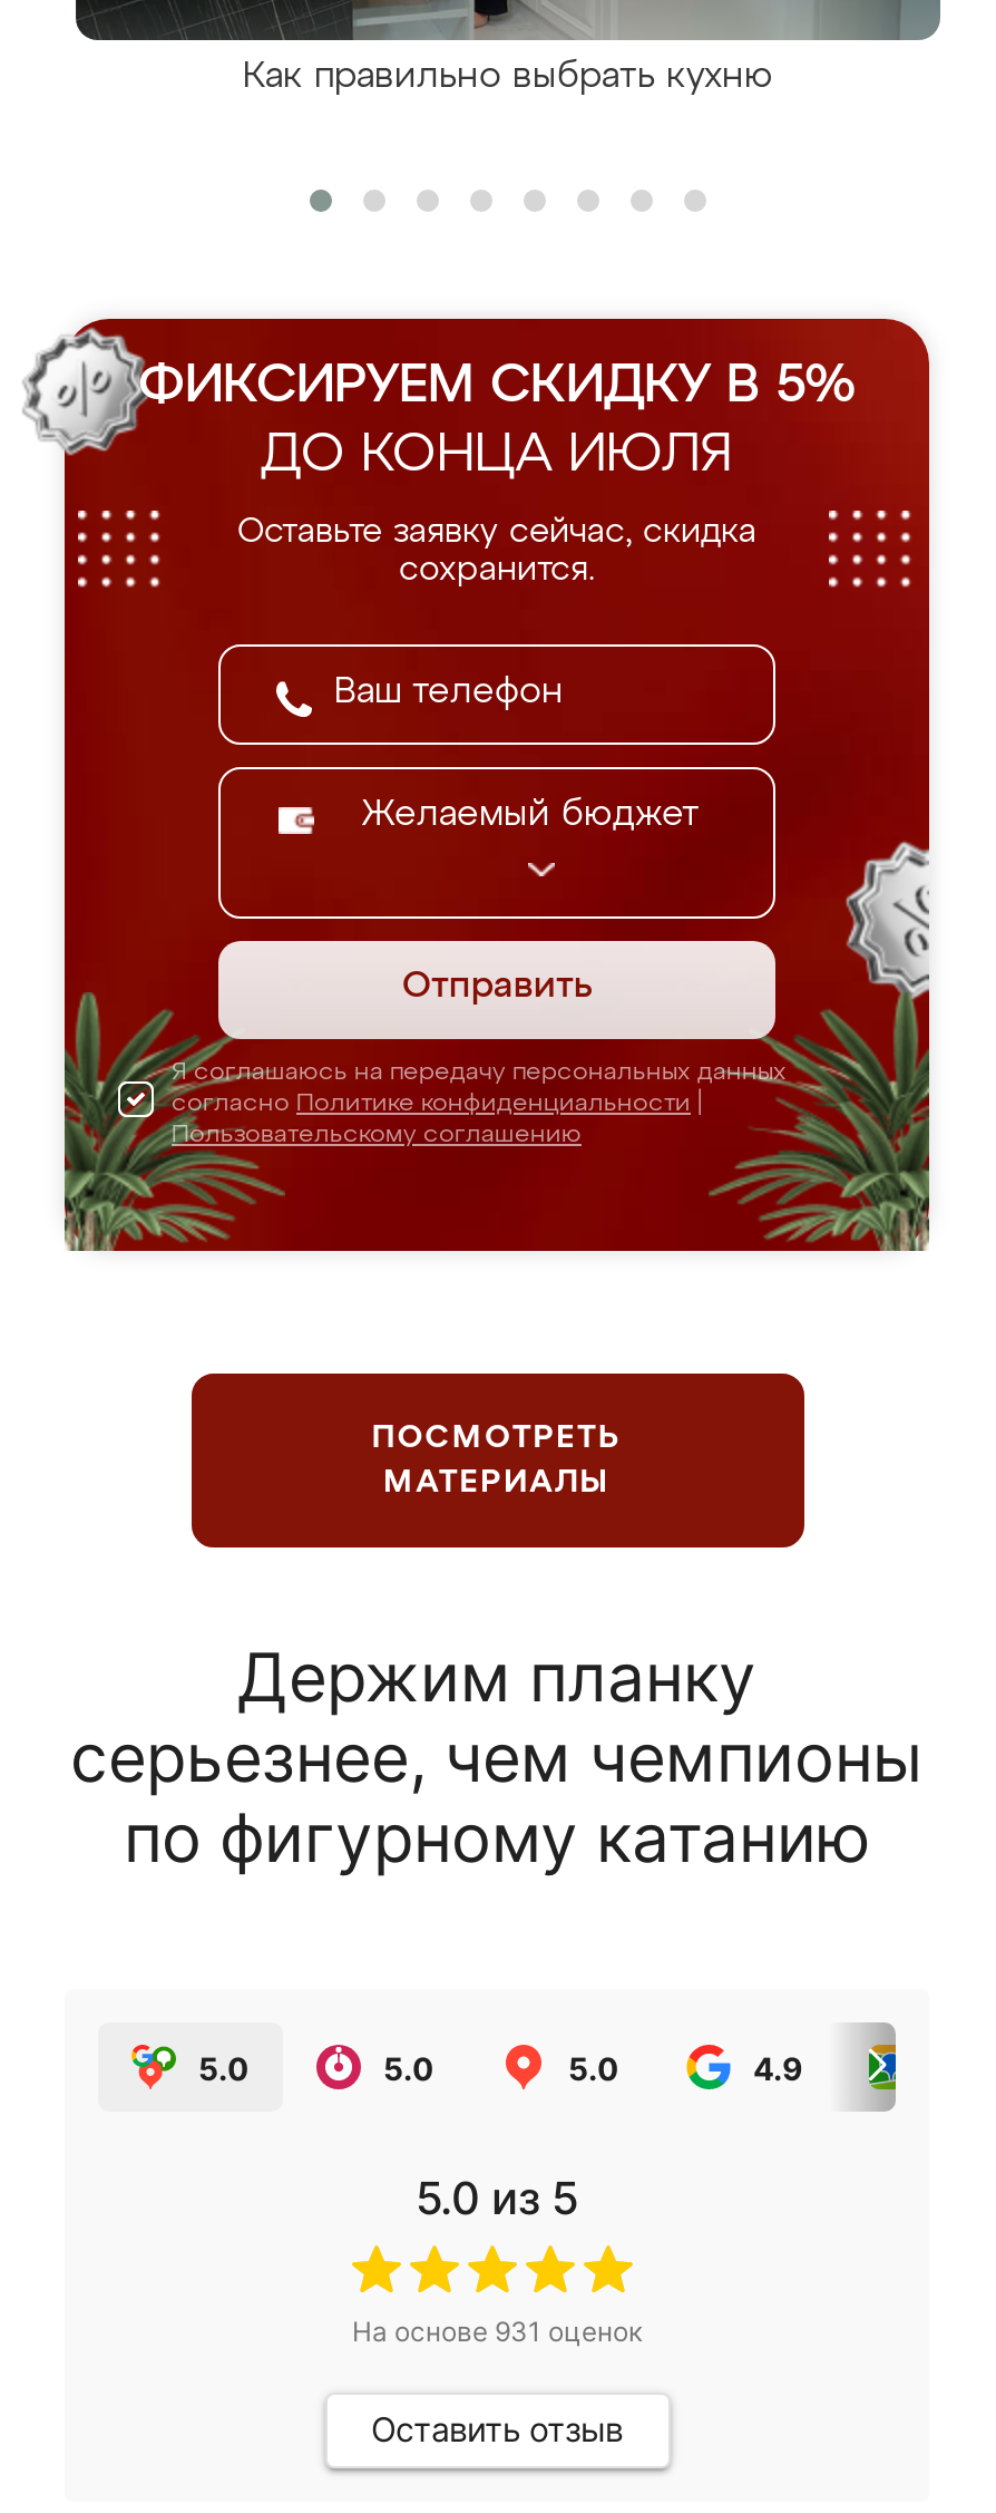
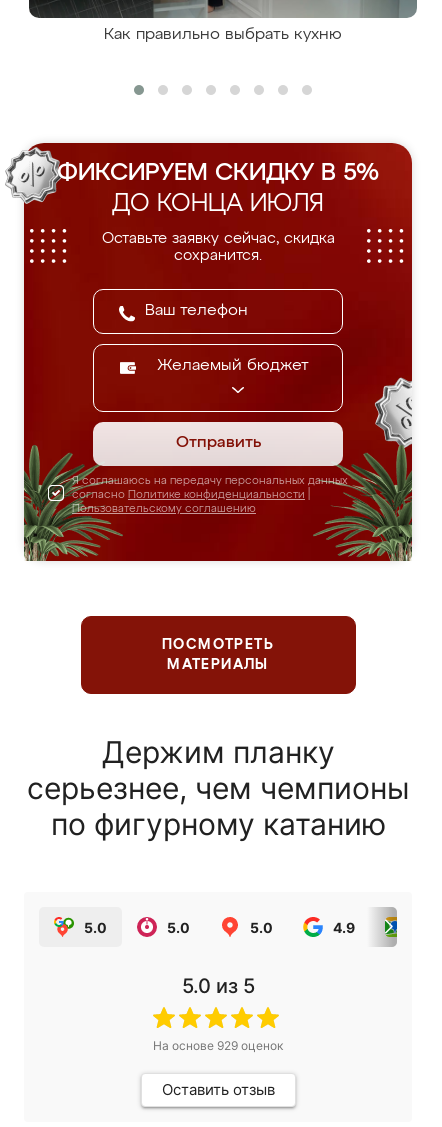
[352,2315,642,2348] На основе 931 оценок -> [153,1038,283,1053] На основе 929 оценок

